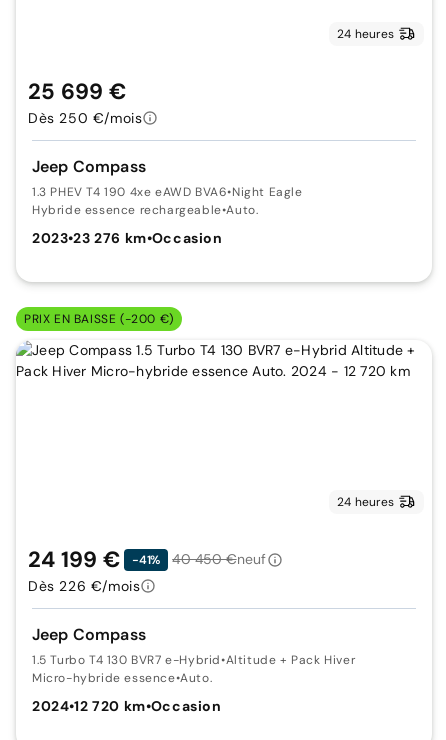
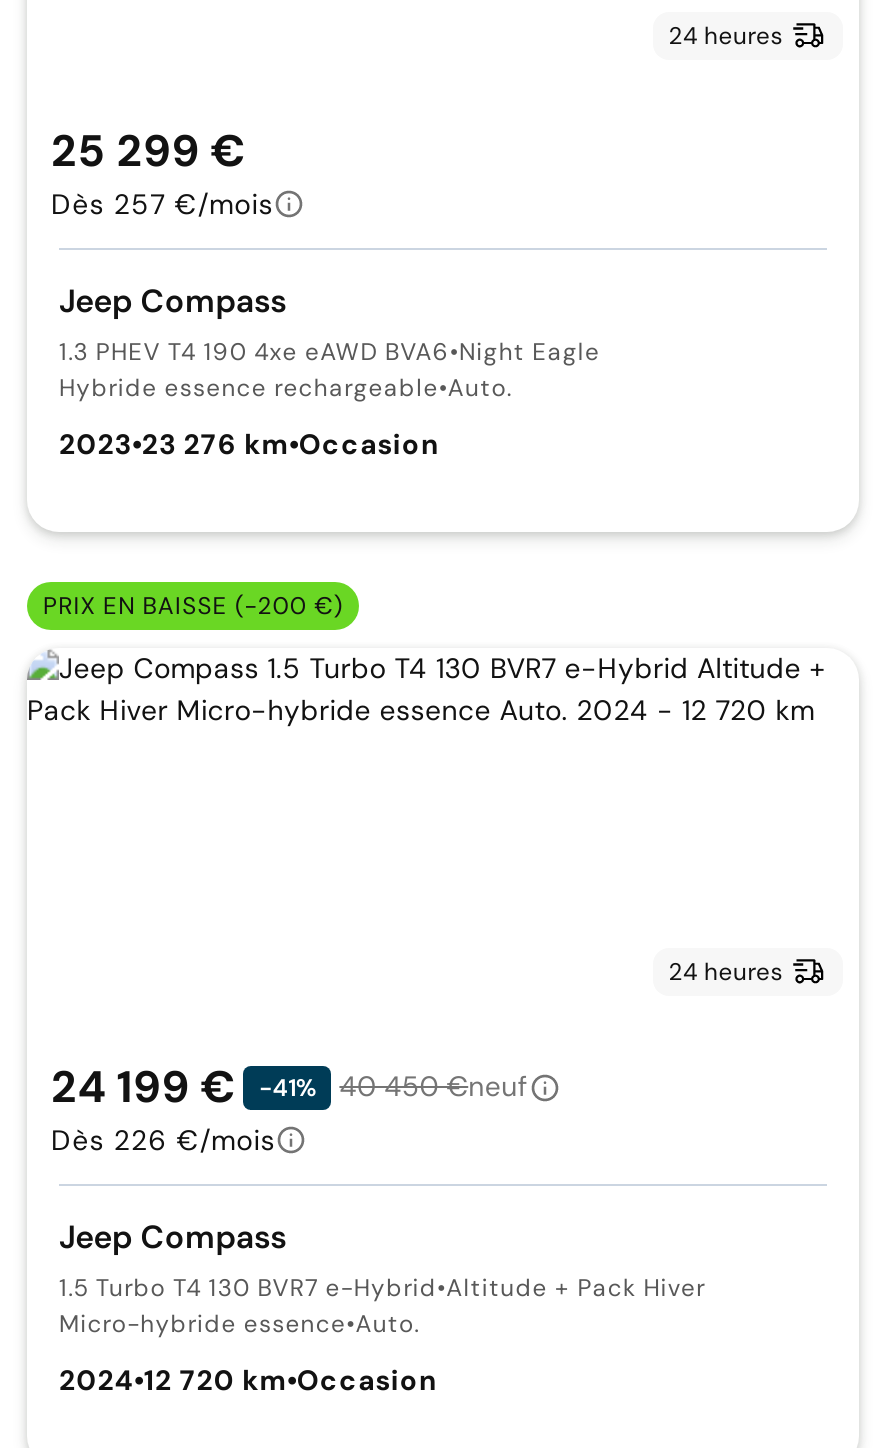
[28,77,126,106] 25 699 € -> [51,122,245,180] 25 299 €
[28,109,142,127] Dès 250 €/mois -> [51,186,274,222] Dès 257 €/mois

